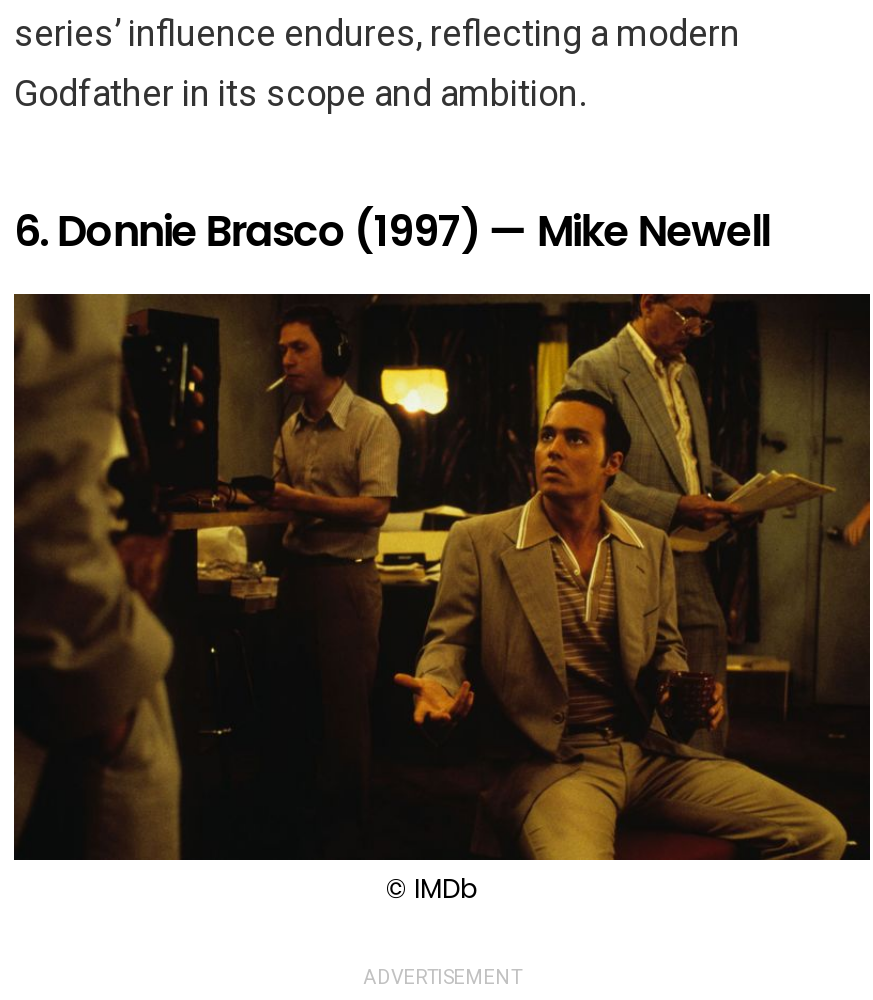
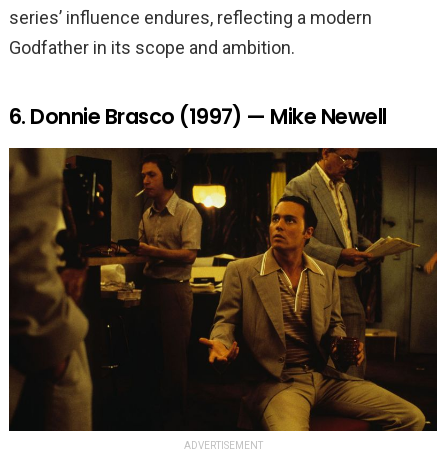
[386,869,478,907] © IMDb -> none

